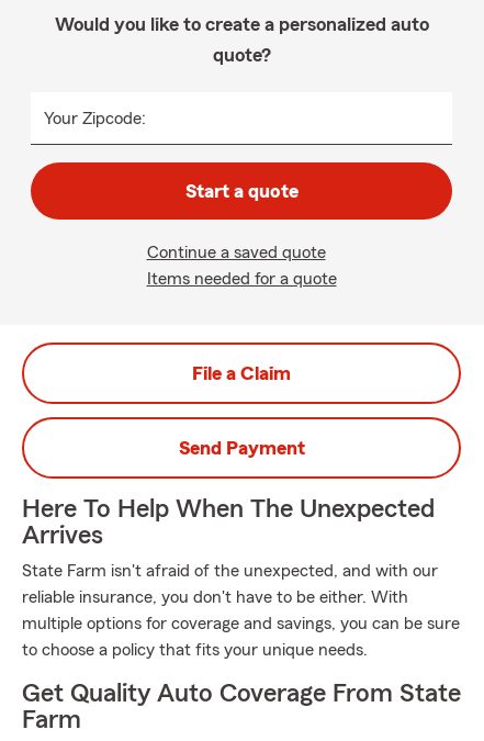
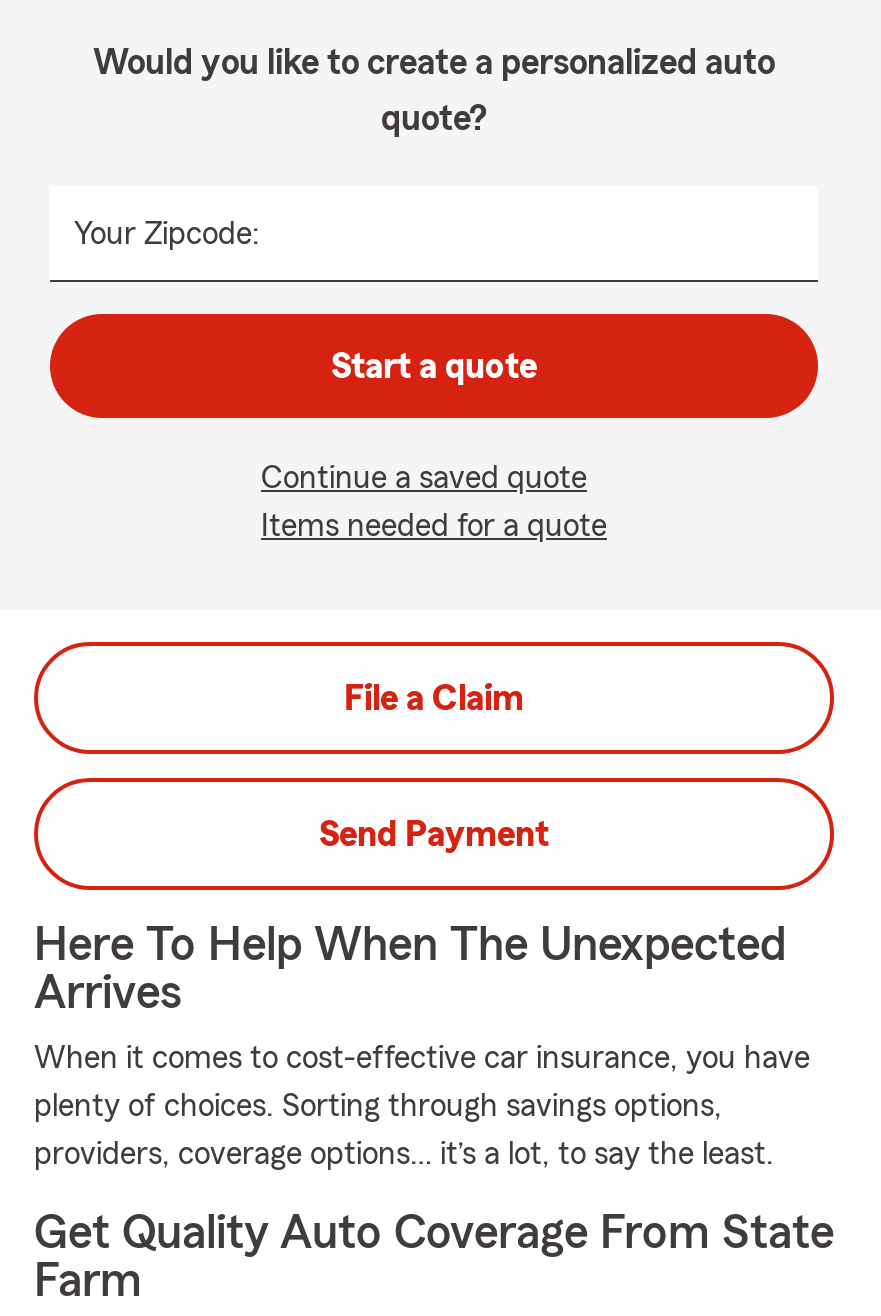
[22,562,460,659] State Farm isn't afraid of the unexpected, and with our | reliable insurance, you don't have to be either. With | multiple options for coverage and savings, you can be sure | to choose a policy that fits your unique needs. -> [34,1042,810,1170] When it comes to cost-effective car insurance, you have | plenty of choices. Sorting through savings options, | providers, coverage options… it’s a lot, to say the least.

